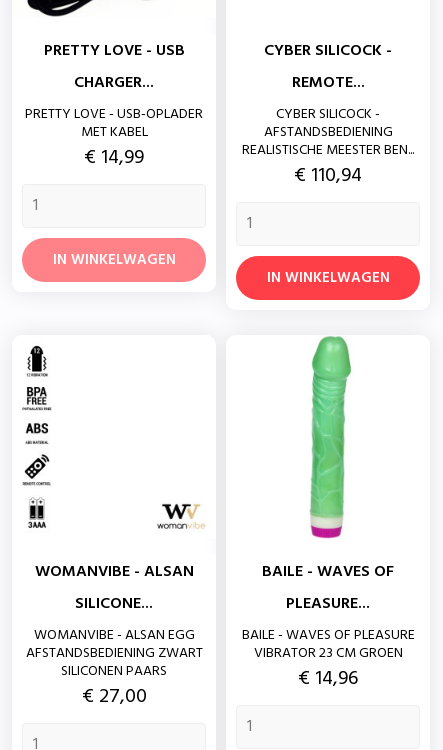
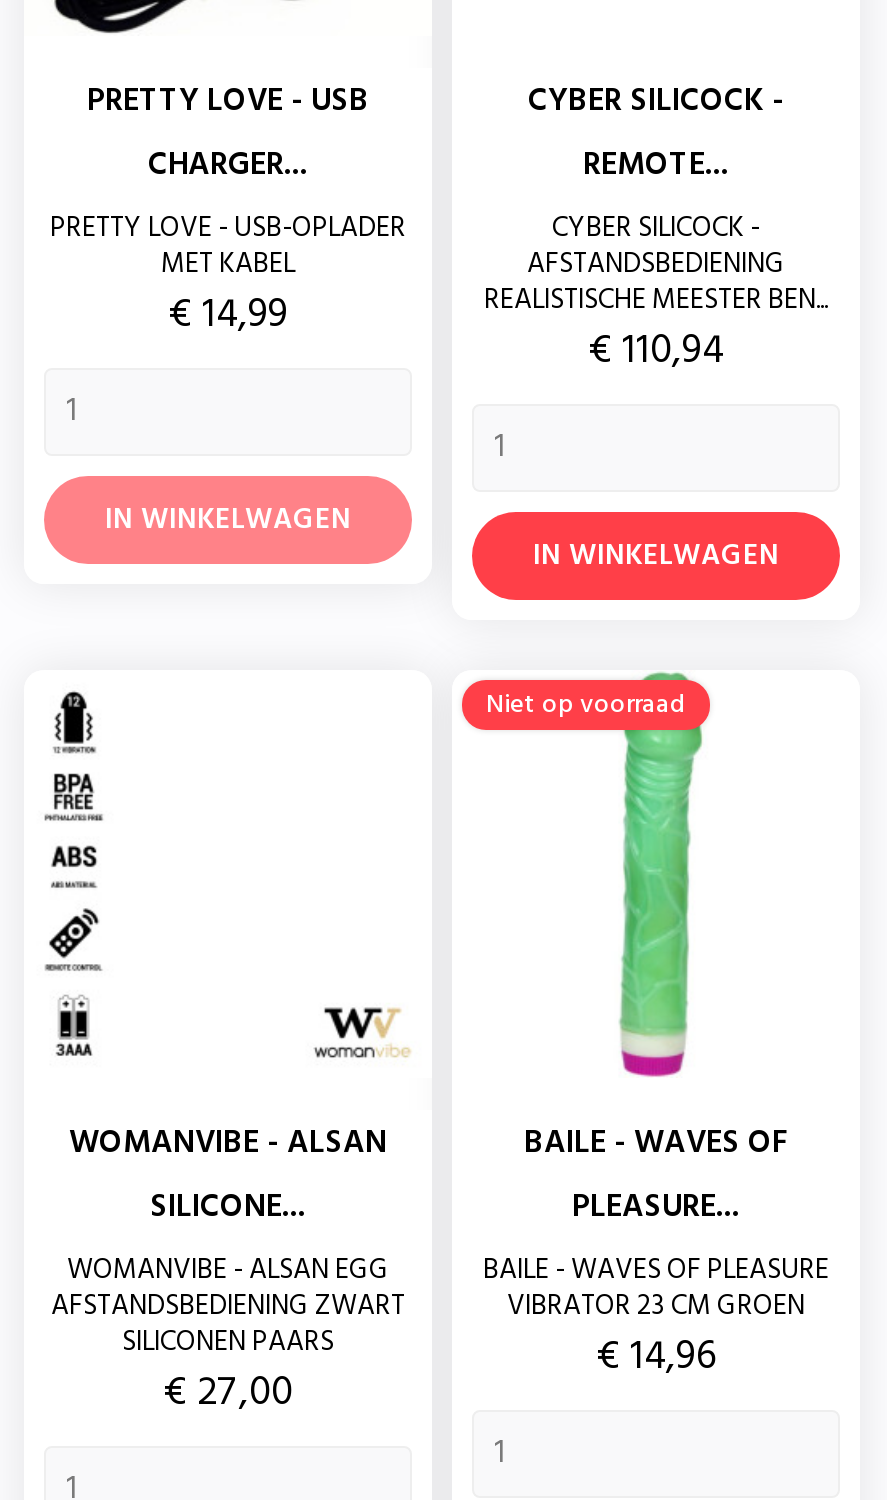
none -> [486,685,686,727] Niet op voorraad

